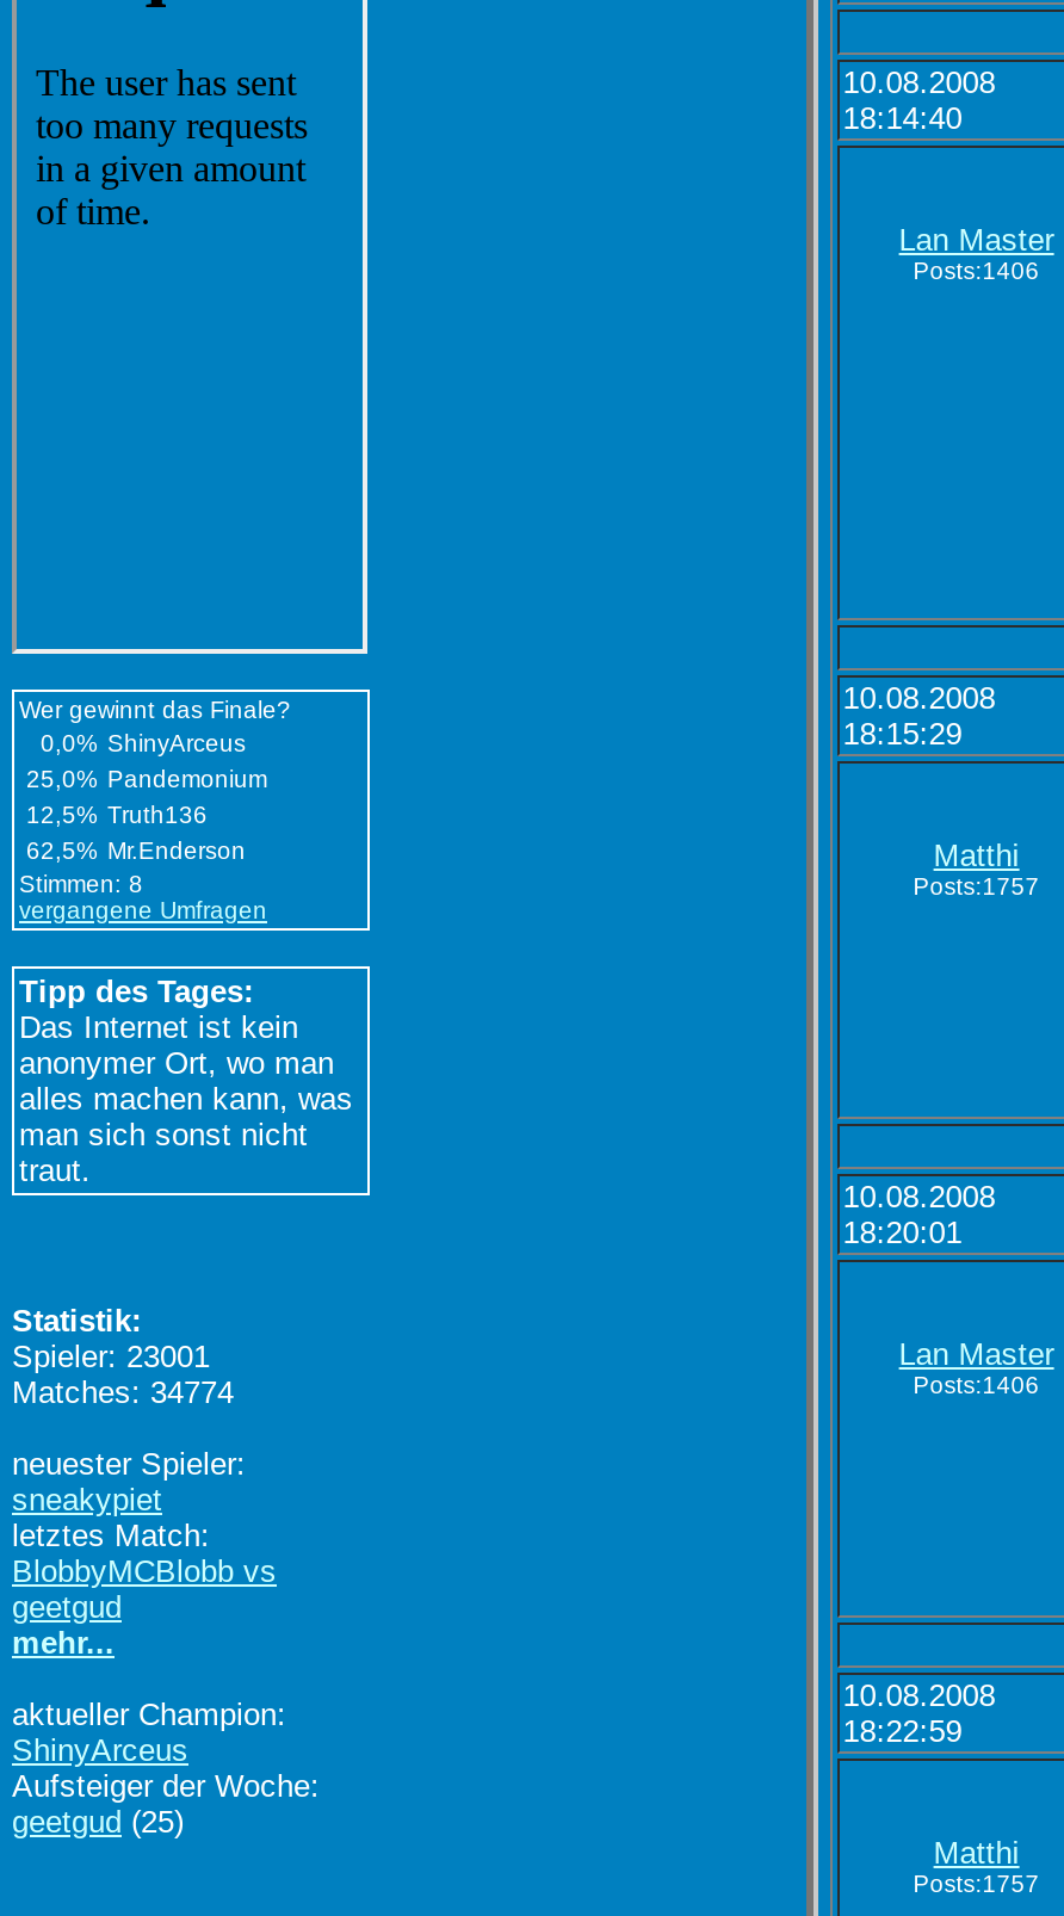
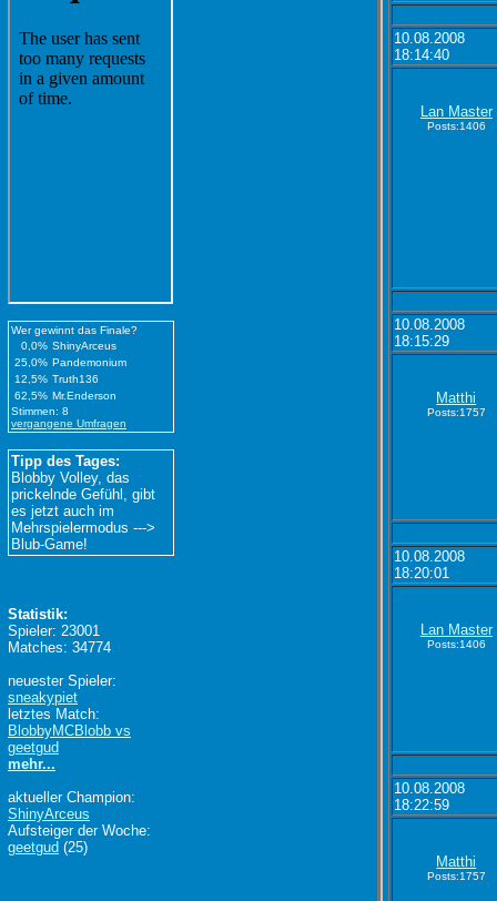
[19,1009,353,1188] Das Internet ist kein | anonymer Ort, wo man | alles machen kann, was | man sich sonst nicht | traut. -> [11,469,155,553] Blobby Volley, das | prickelnde Gefühl, gibt | es jetzt auch im | Mehrspielermodus ---> | Blub-Game!

